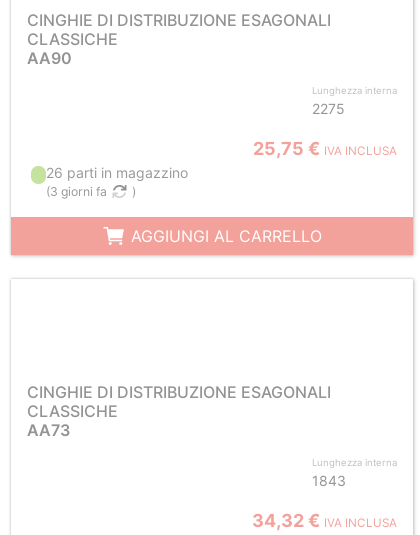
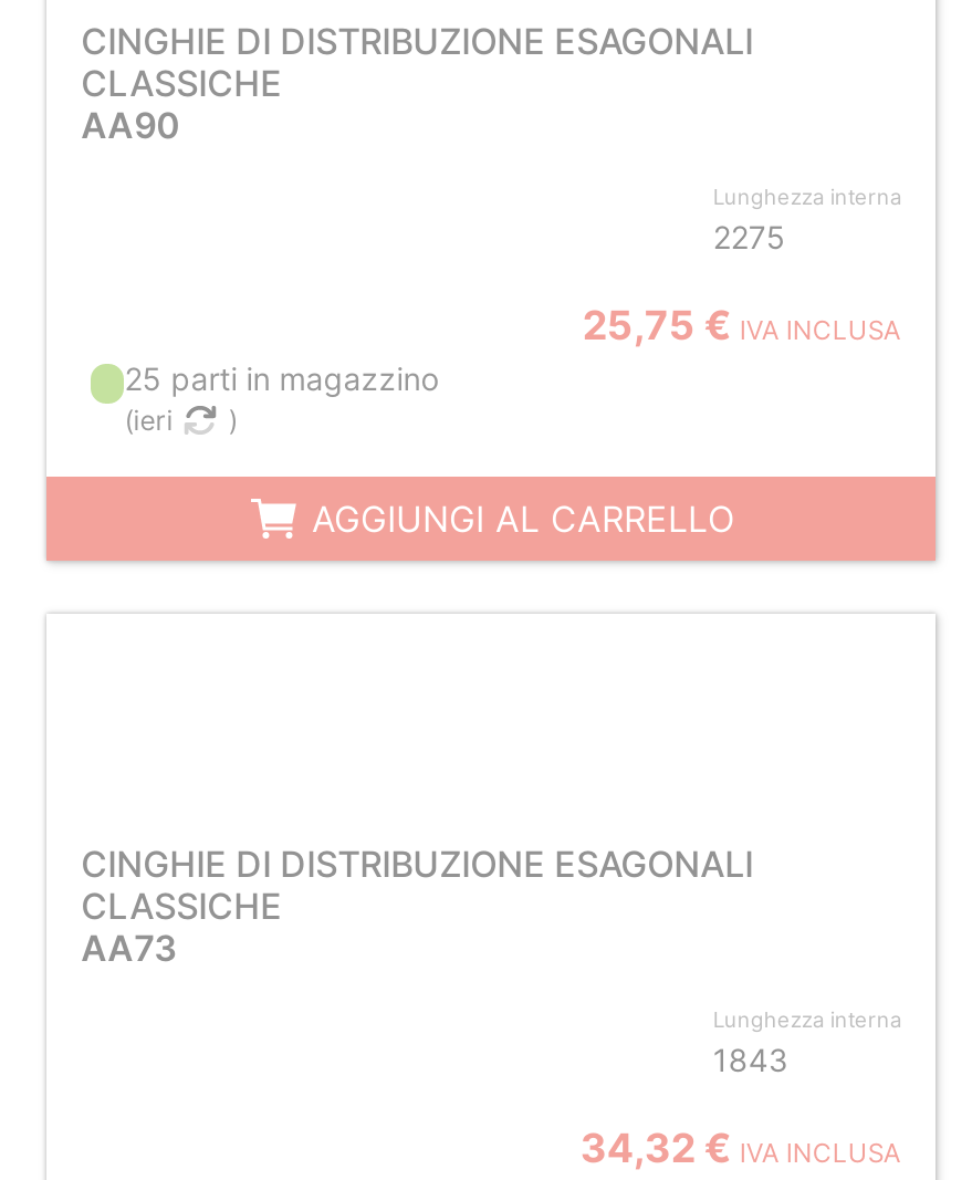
[46,164,188,199] 26 parti in magazzino | (3 giorni fa -> [124,359,438,437] 25 parti in magazzino | (ieri

